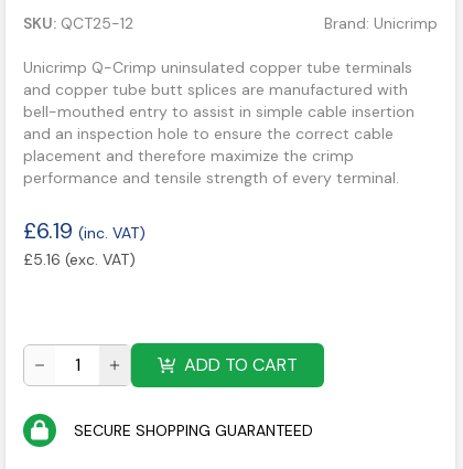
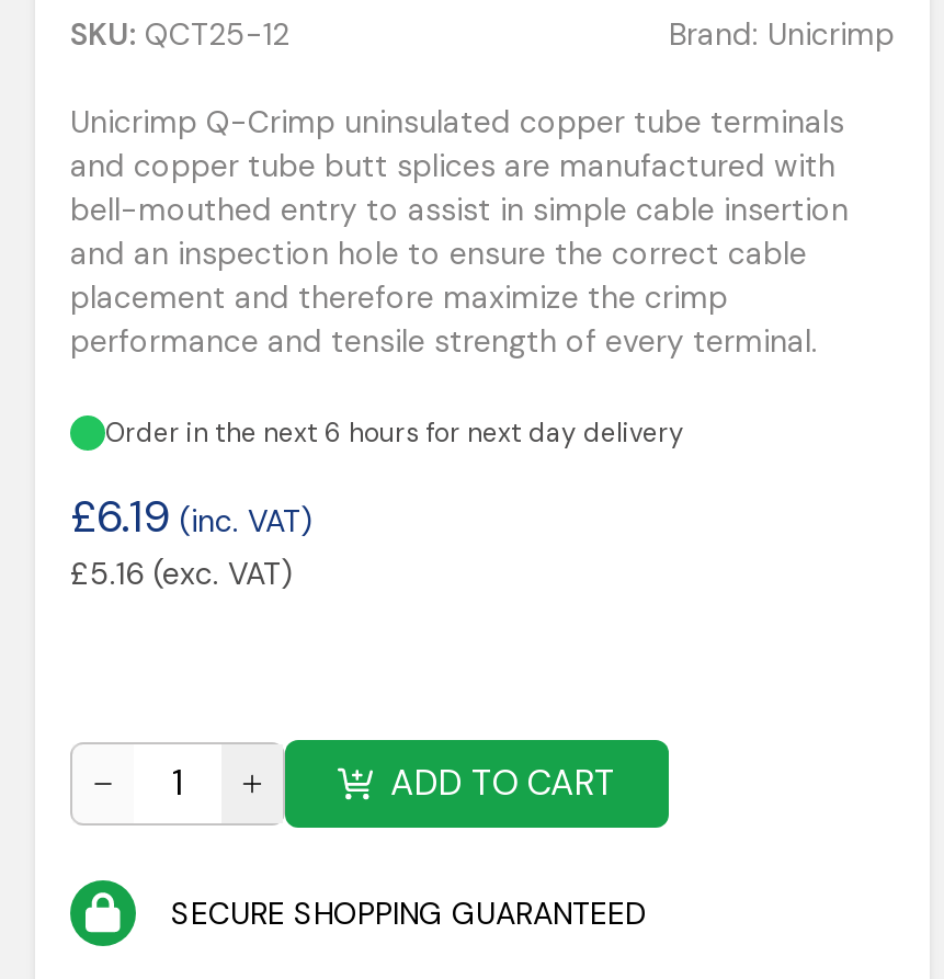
none -> [105,415,684,451] Order in the next 6 hours for next day delivery

